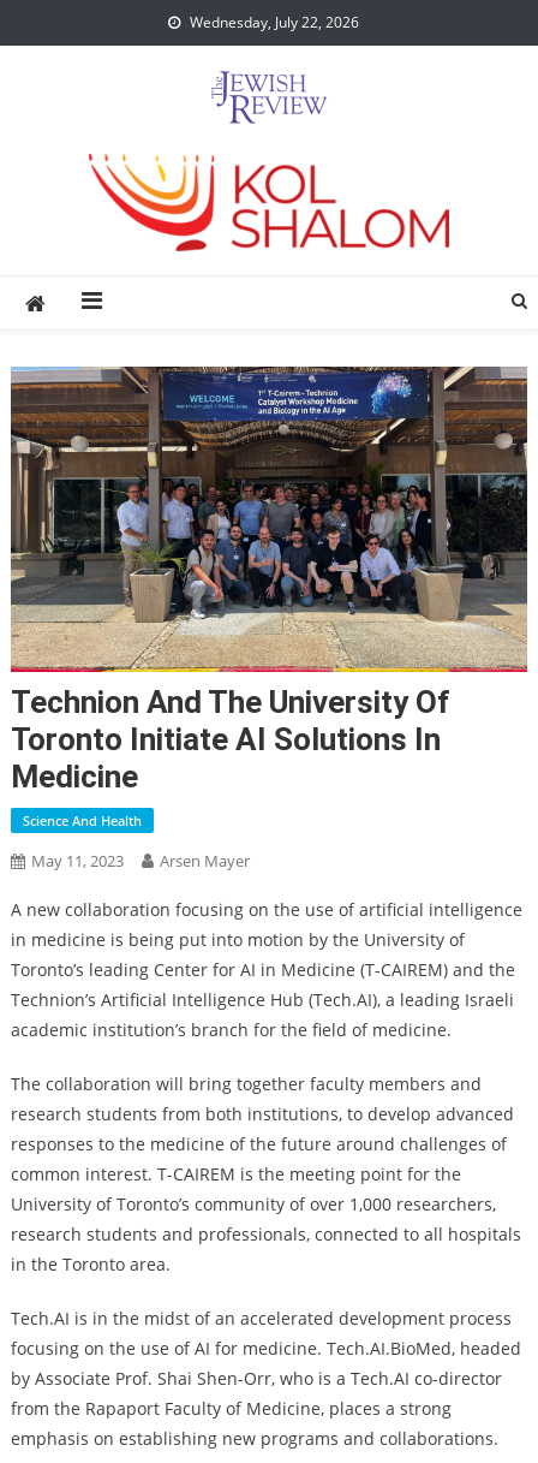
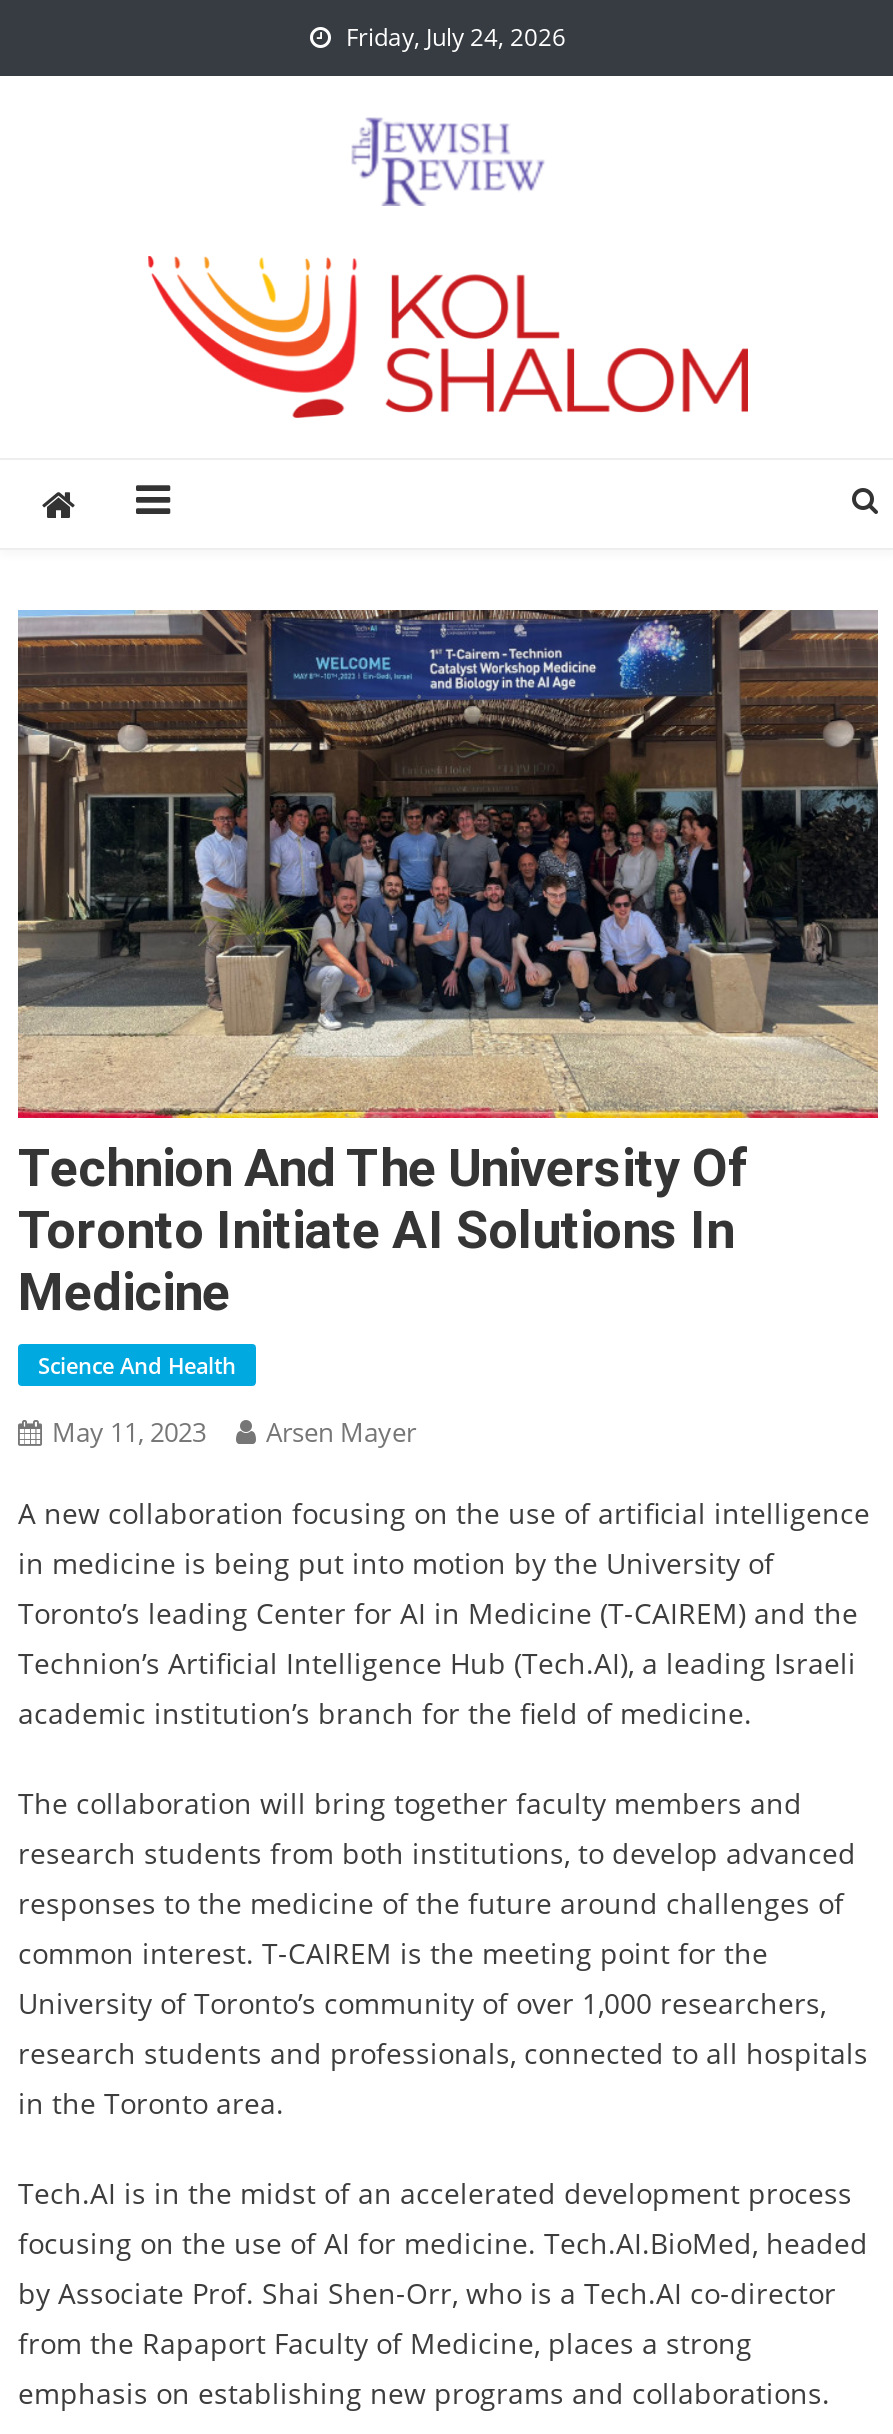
[189,12,358,32] Wednesday, July 22, 2026 -> [346,20,566,54] Friday, July 24, 2026

